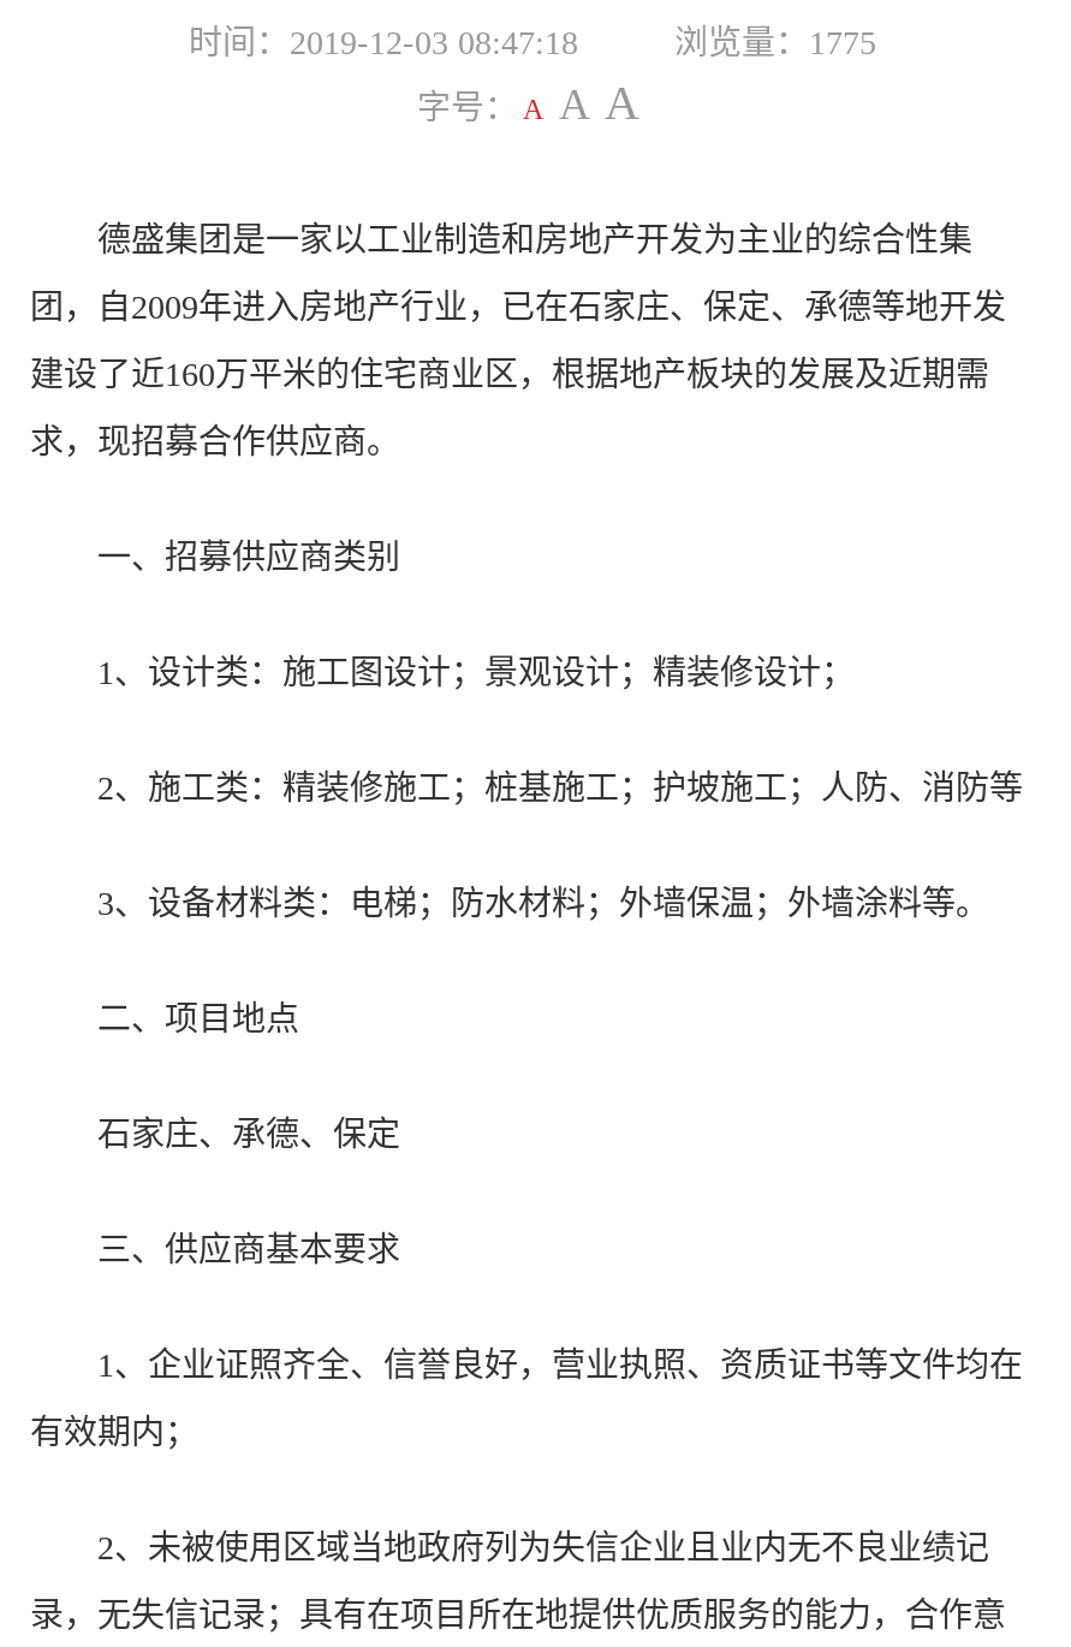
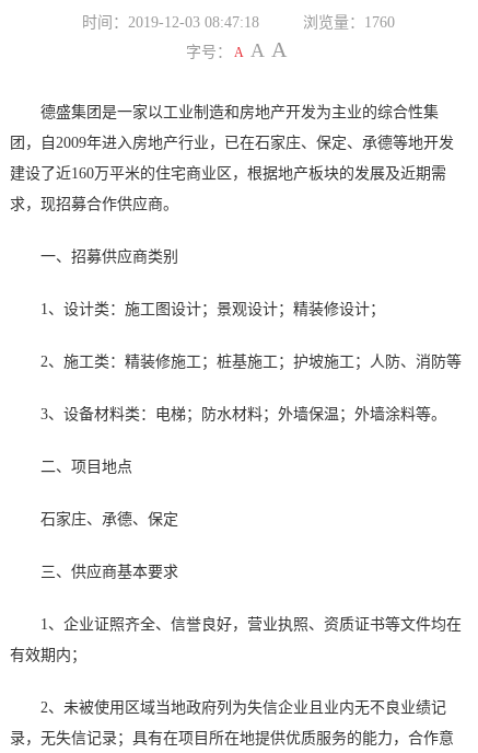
[674,25,876,61] 浏览量：1775 -> [303,14,395,30] 浏览量：1760

